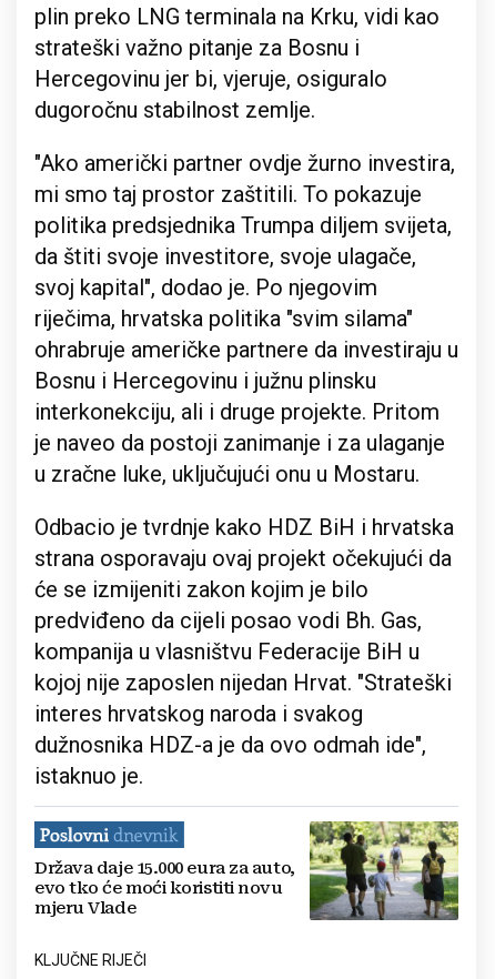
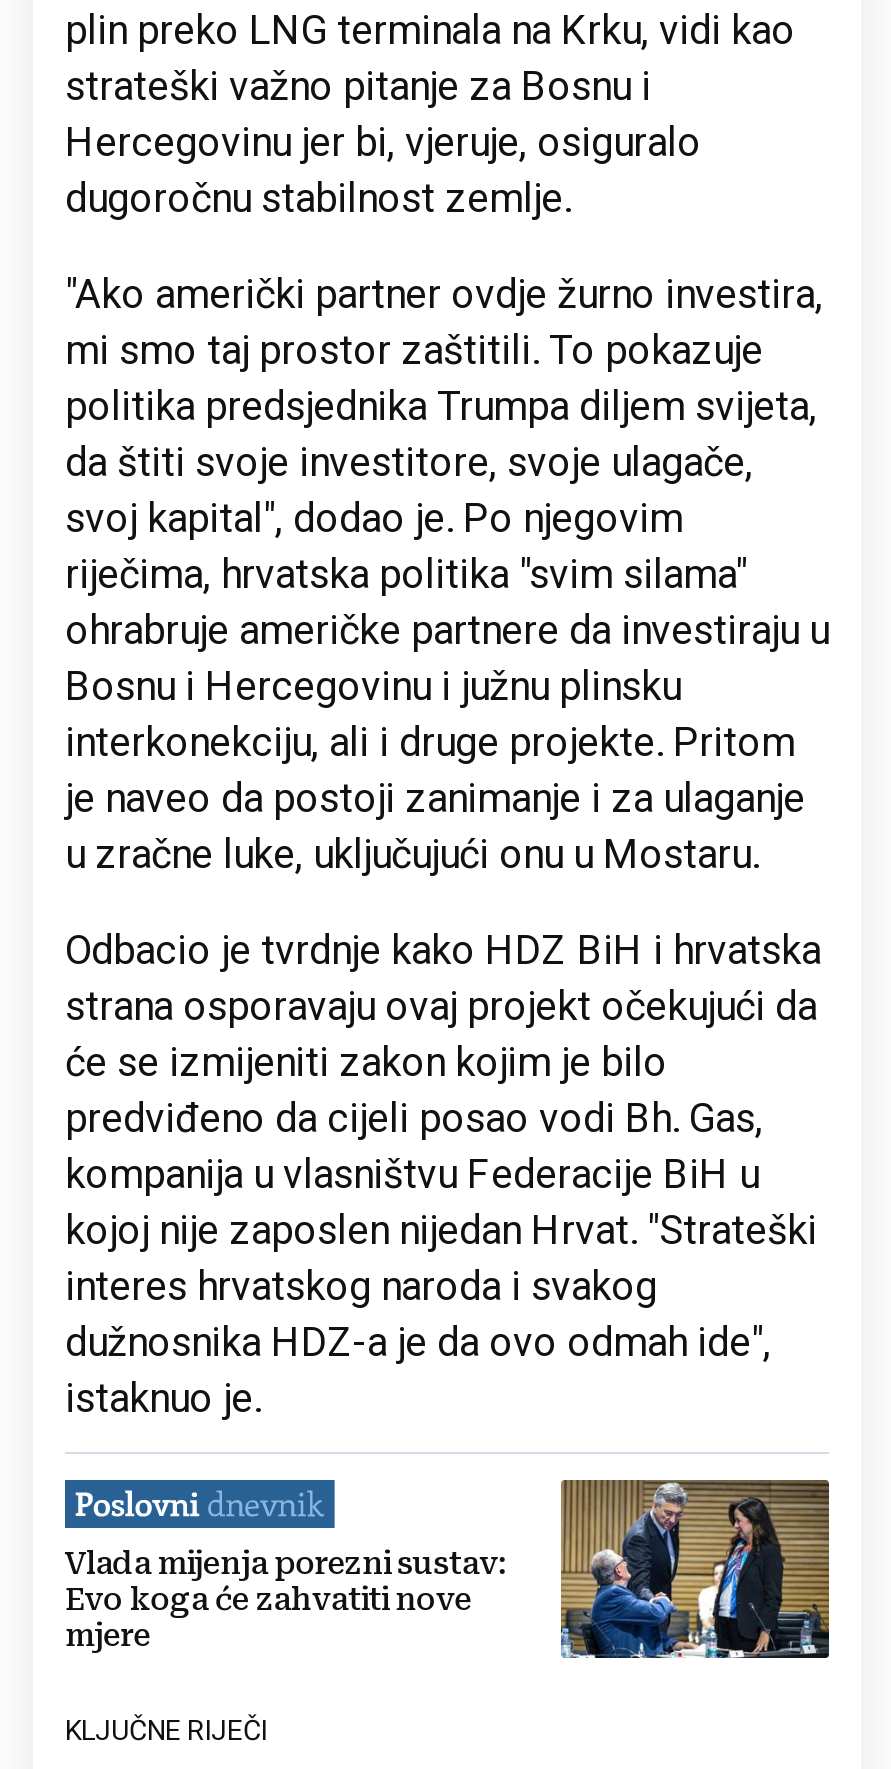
[34,820,459,921] [image] | Država daje 15.000 eura za auto, | evo tko će moći koristiti novu | mjeru Vlade -> [65,1478,831,1658] [image] | Vlada mijenja porezni sustav: | Evo koga će zahvatiti nove | mjere

